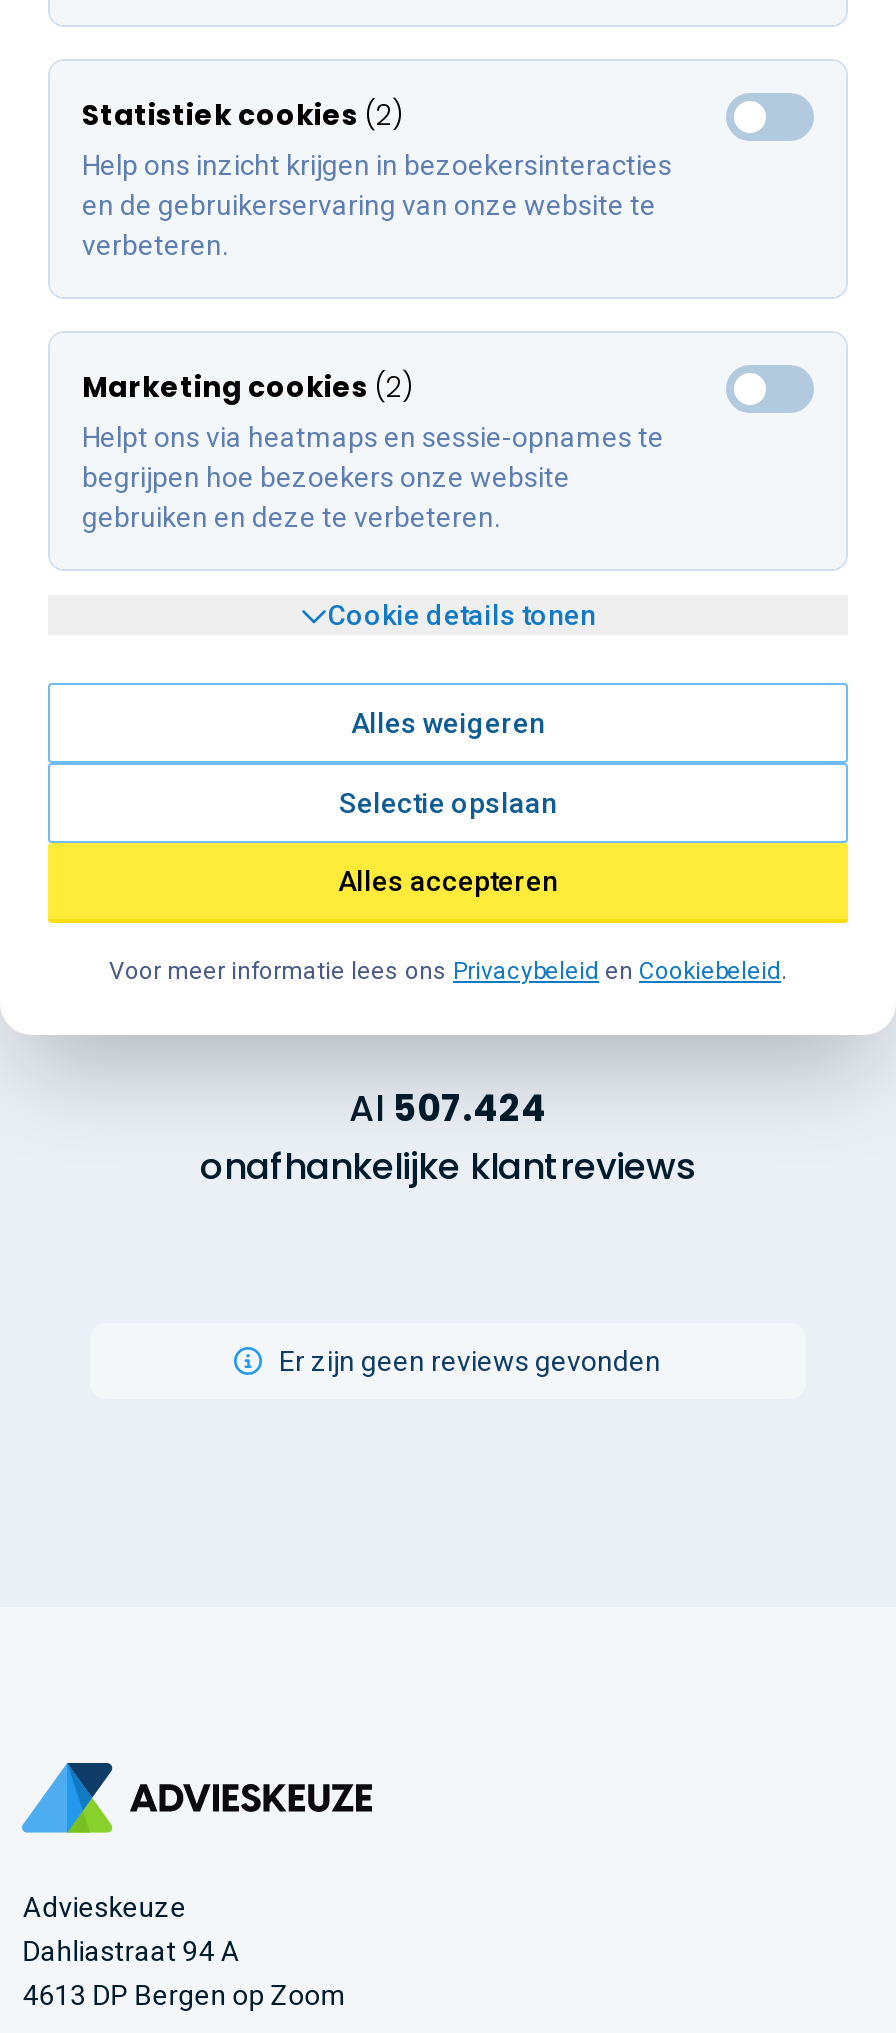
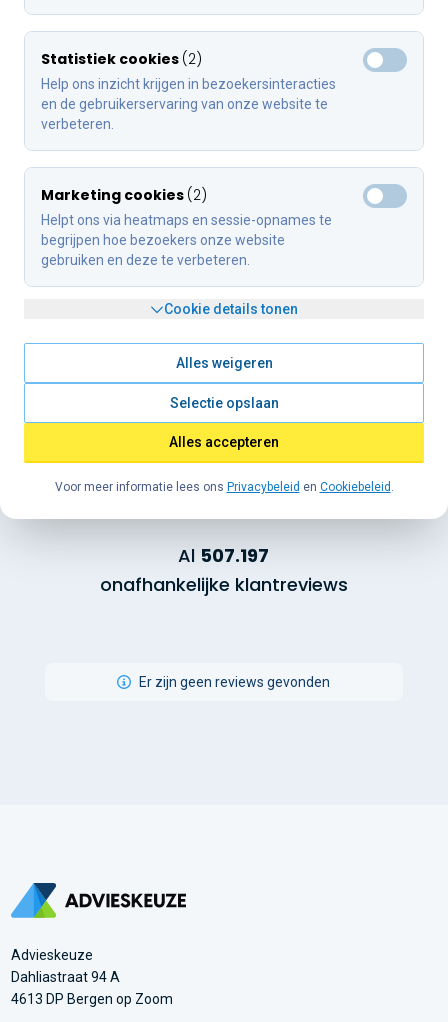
[349,1083,547,1133] Al 507.424 -> [178,543,269,568] Al 507.197

